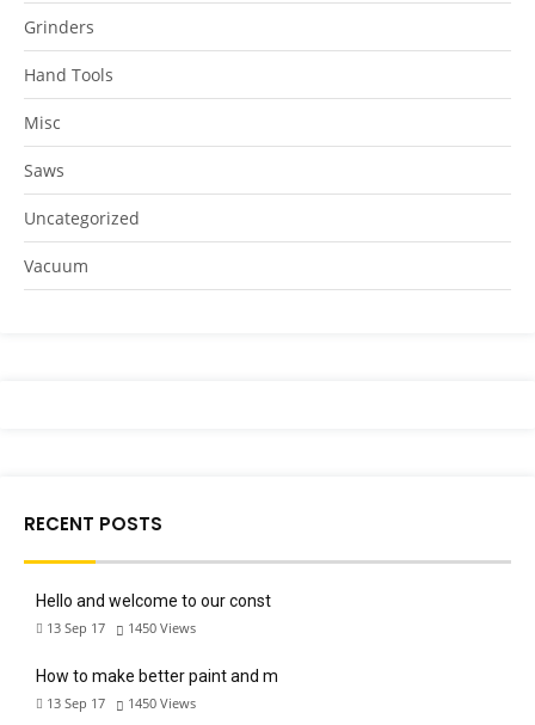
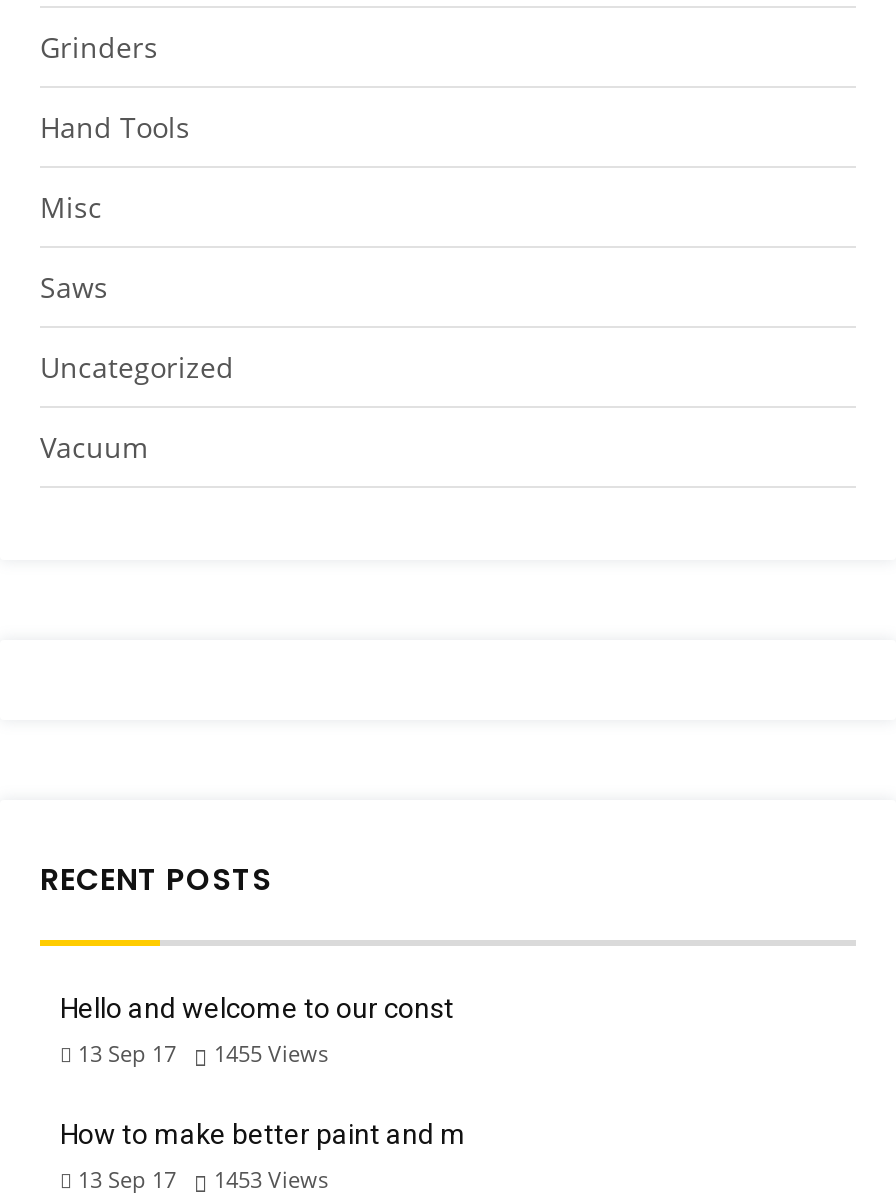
[47,619,196,637] 13 Sep 17 1450 Views -> [78,1038,328,1068] 13 Sep 17 1455 Views
[47,694,196,712] 13 Sep 17 1450 Views -> [78,1164,328,1194] 13 Sep 17 1453 Views

